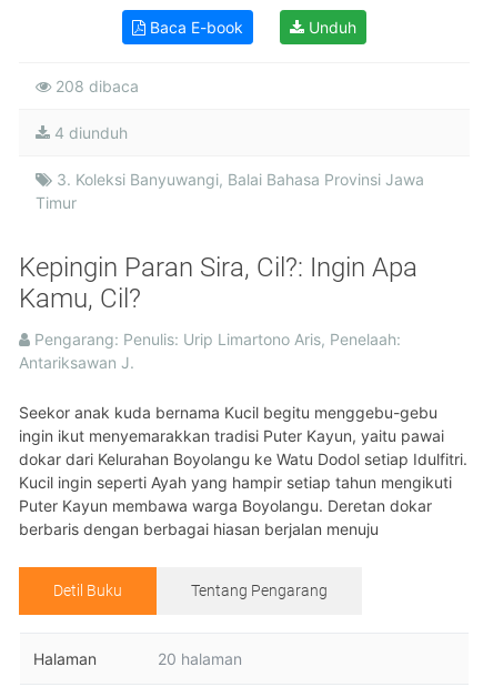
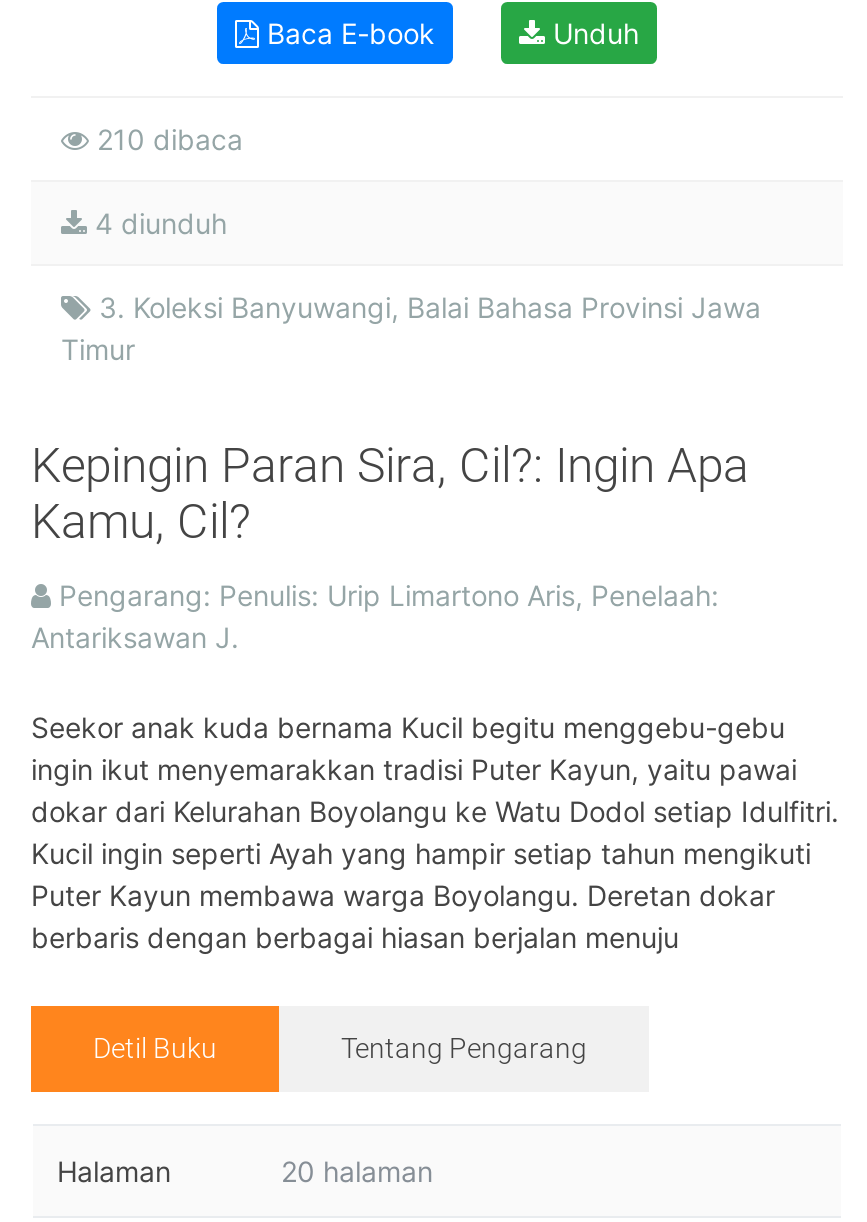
[51,77,139,95] 208 dibaca -> [89,122,243,156] 210 dibaca

